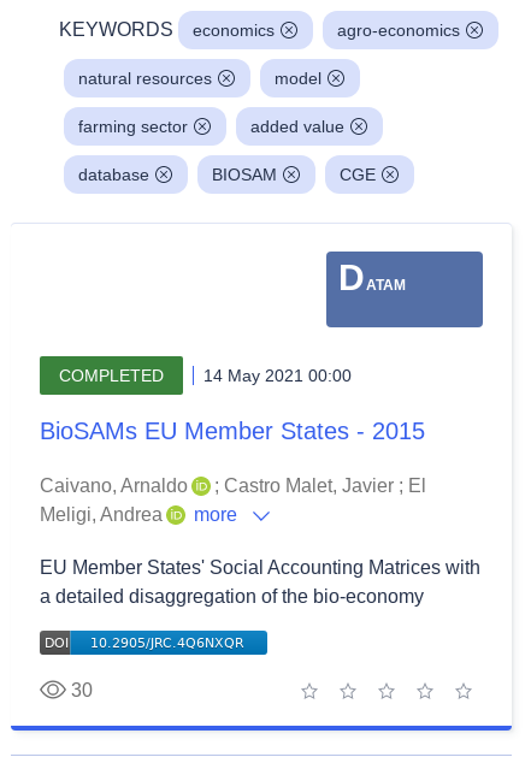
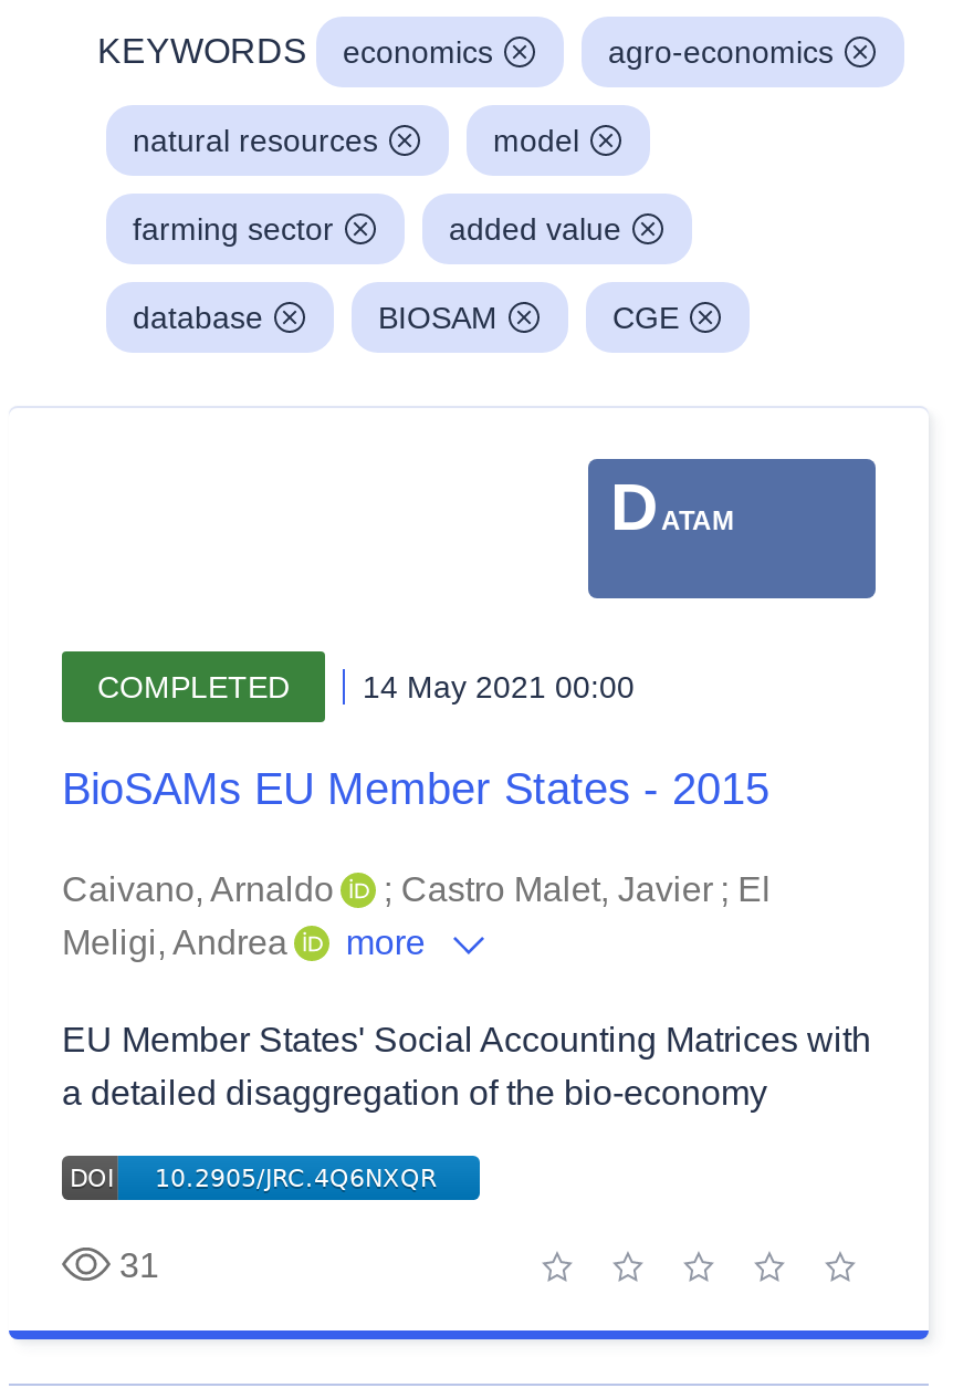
[71,680,93,700] 30 -> [119,1246,159,1284] 31

